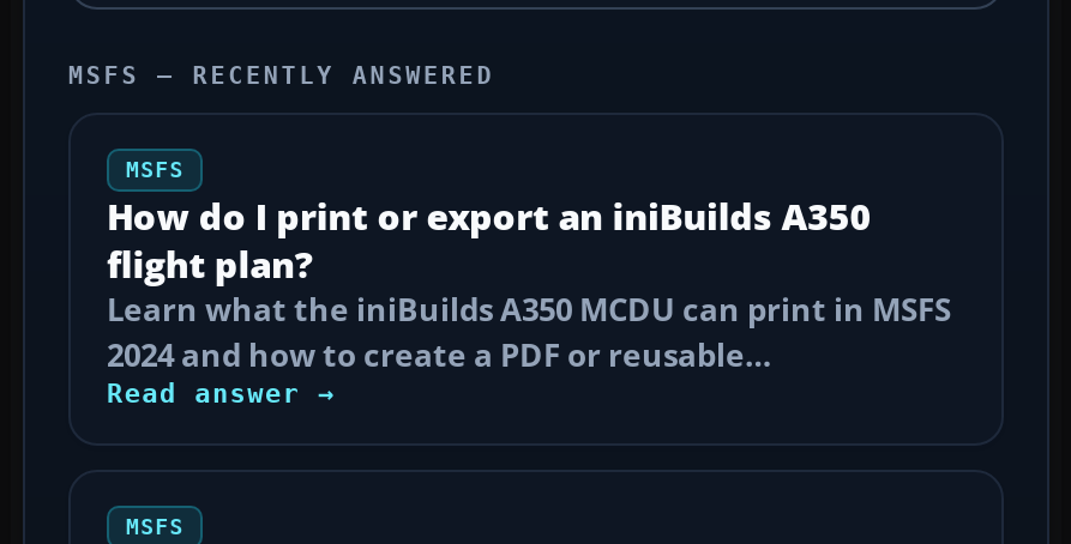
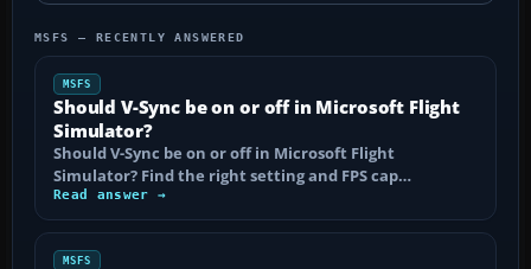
[107,191,951,376] How do I print or export an iniBuilds A350 | flight plan? | Learn what the iniBuilds A350 MCDU can print in MSFS | 2024 and how to create a PDF or reusable… -> [53,95,460,186] Should V-Sync be on or off in Microsoft Flight | Simulator? | Should V-Sync be on or off in Microsoft Flight | Simulator? Find the right setting and FPS cap…

